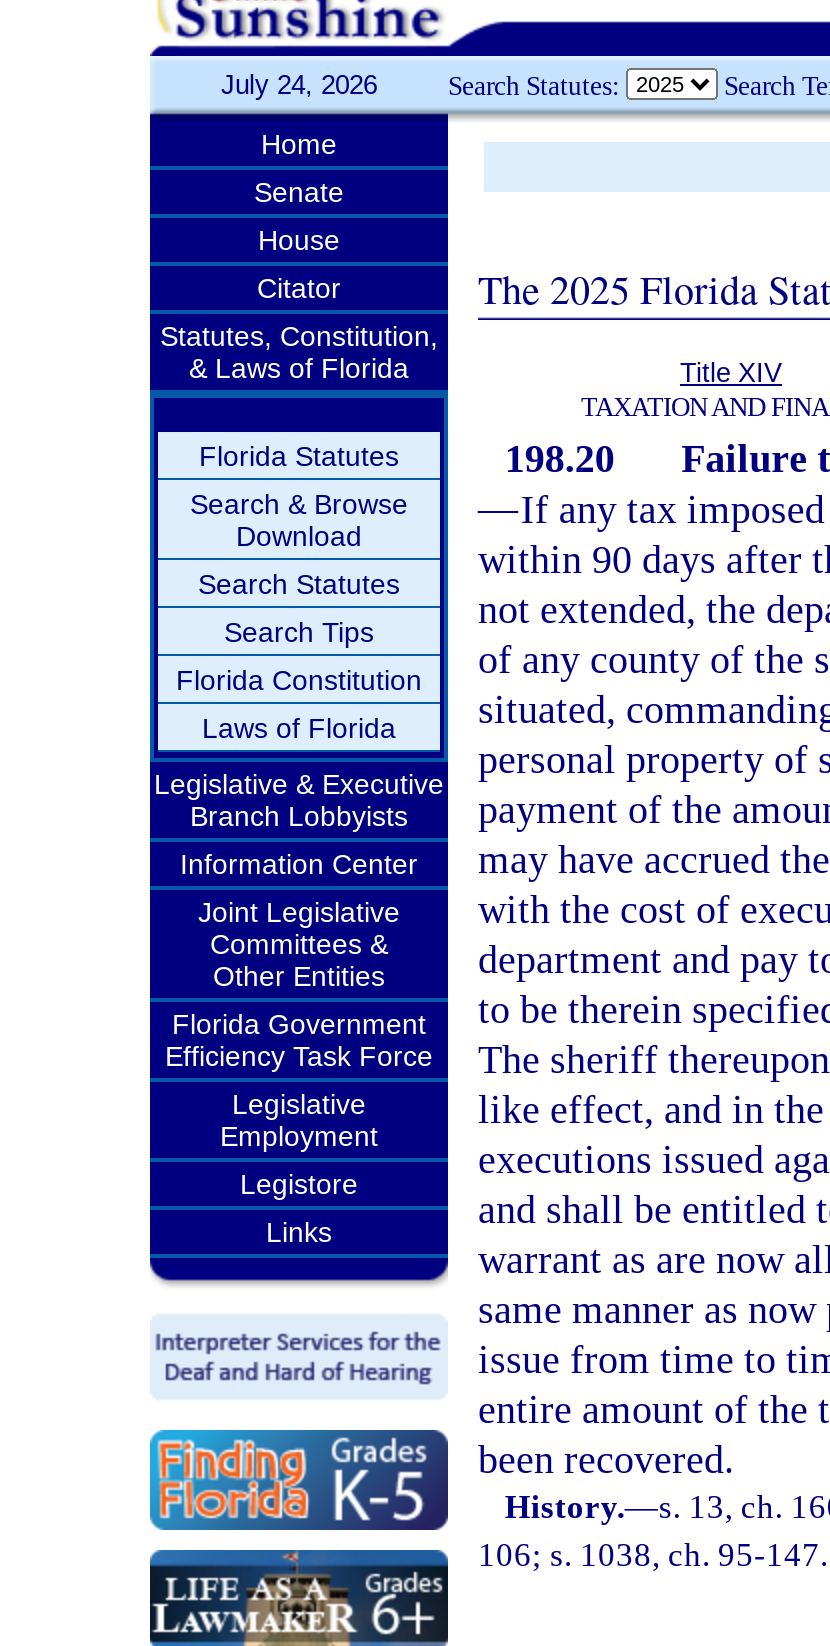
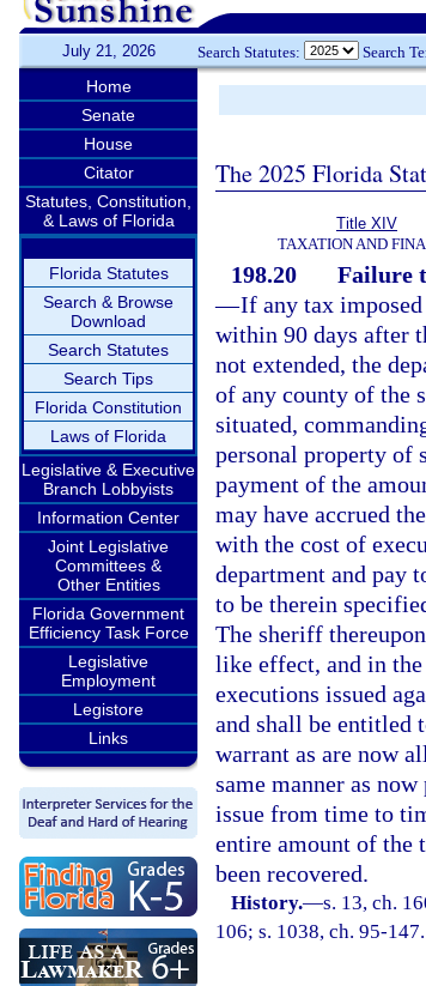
[221,70,377,100] July 24, 2026 -> [62,42,155,60] July 21, 2026

